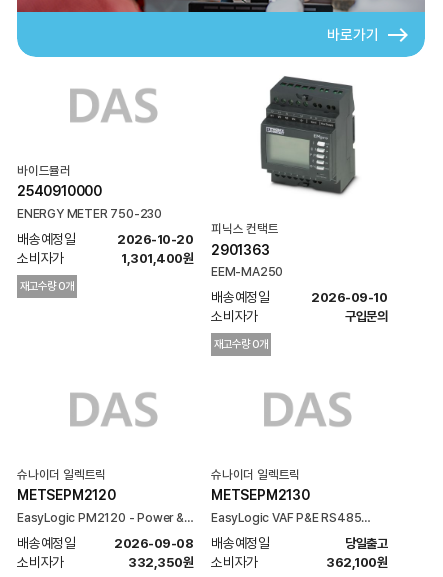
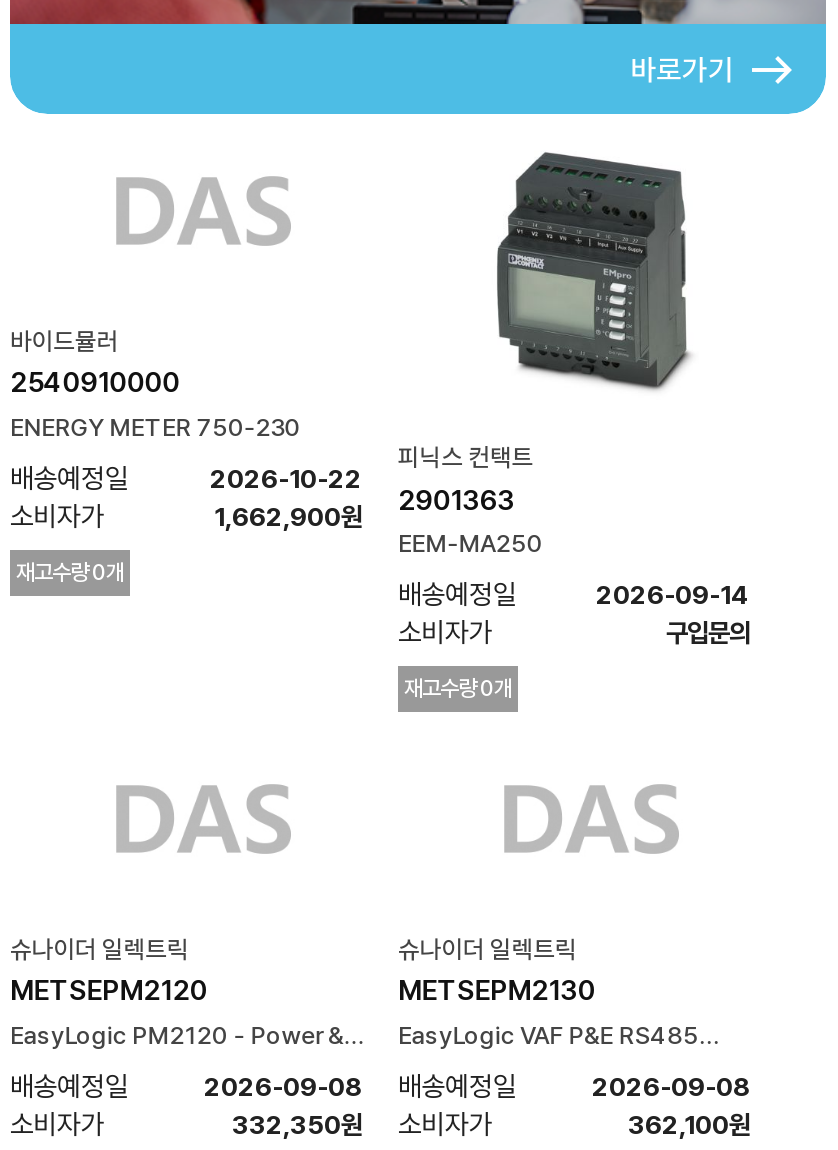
[117,231,193,246] 2026-10-20 -> [210,463,362,493] 2026-10-22
[121,250,193,265] 1,301,400원 -> [214,501,362,531] 1,662,900원
[311,290,387,305] 2026-09-10 -> [596,580,750,610] 2026-09-14
[345,536,387,551] 당일출고 -> [592,1071,750,1101] 2026-09-08

